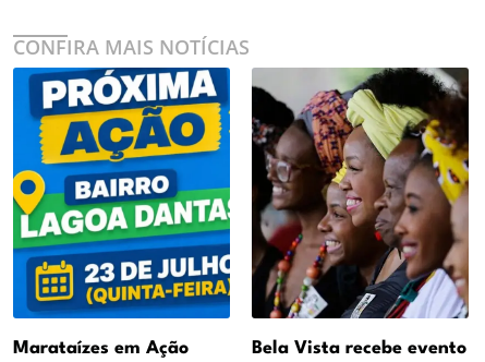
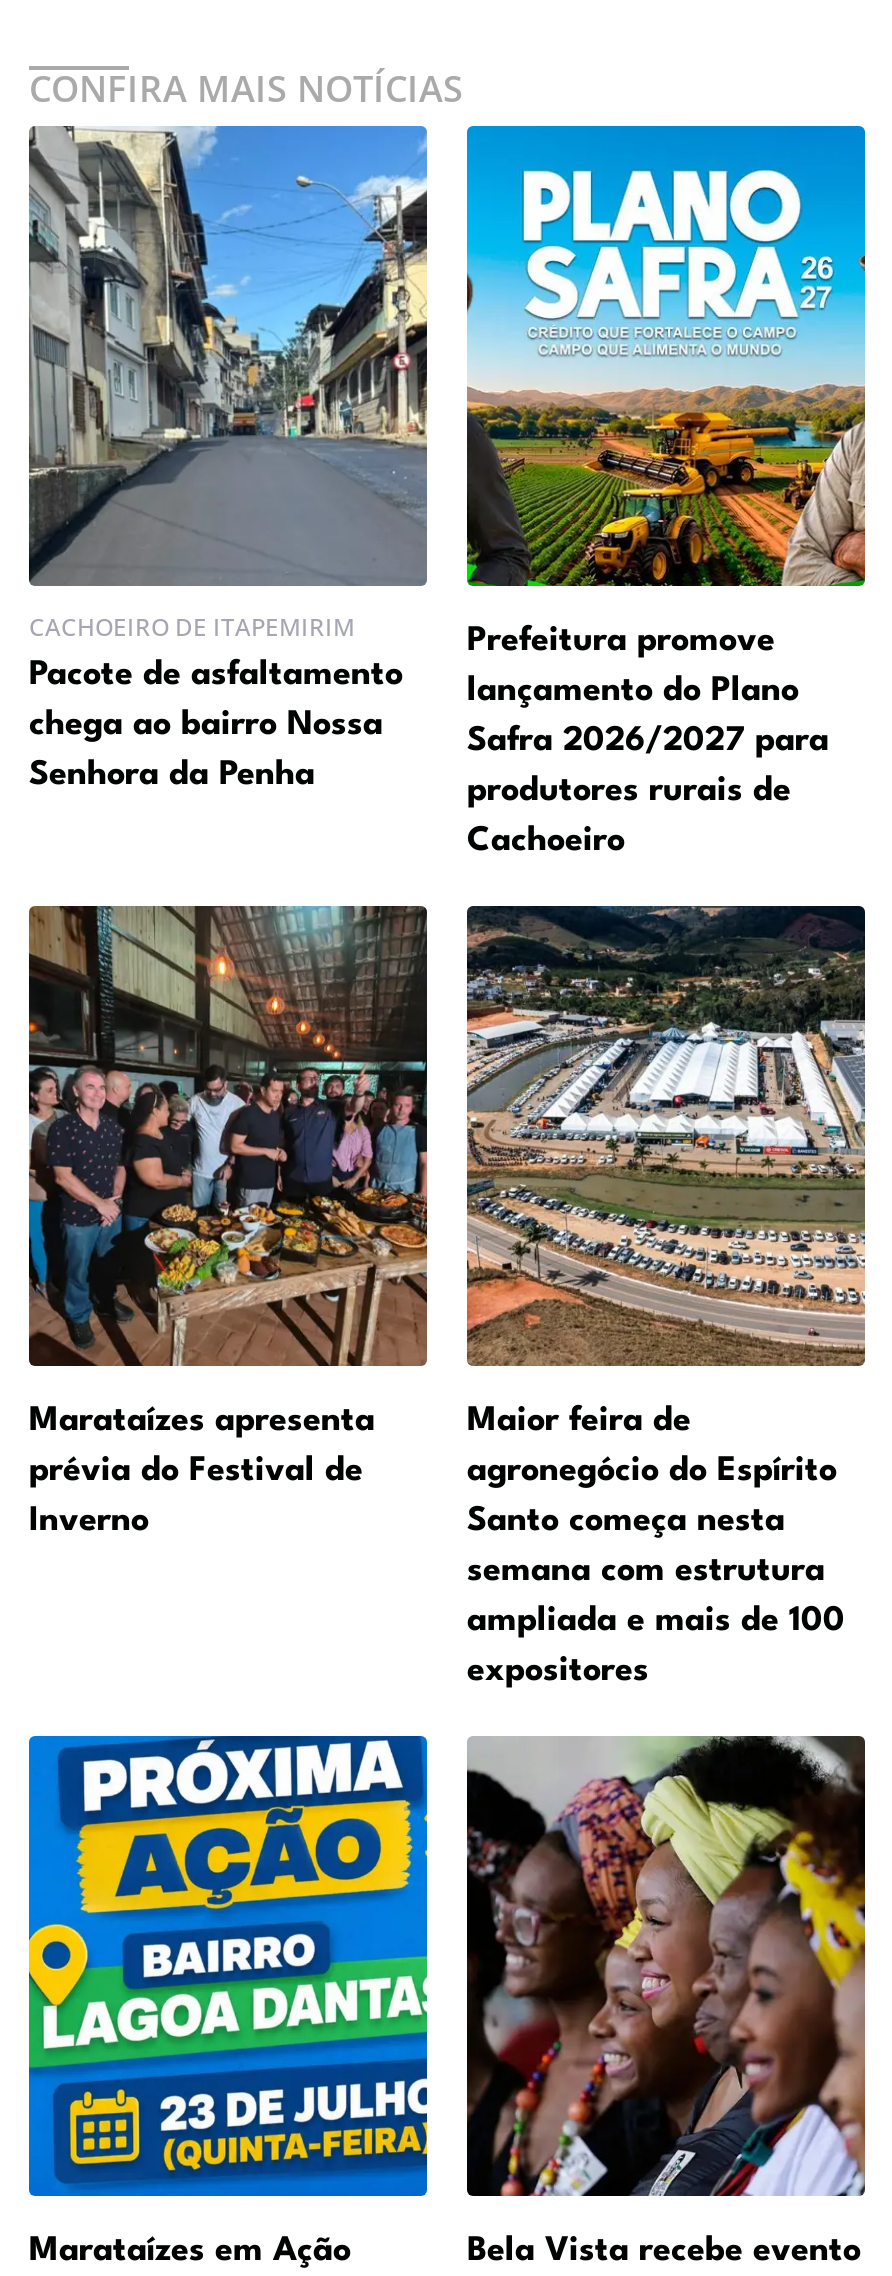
none -> [27,124,429,791] [image] | CACHOEIRO DE ITAPEMIRIM | Pacote de asfaltamento | chega ao bairro Nossa | Senhora da Penha
none -> [27,904,429,1537] [image] | Marataízes apresenta | prévia do Festival de | Inverno
none -> [465,124,867,857] [image] | Prefeitura promove | lançamento do Plano | Safra 2026/2027 para | produtores rurais de | Cachoeiro
none -> [465,904,867,1687] [image] | Maior feira de | agronegócio do Espírito | Santo começa nesta | semana com estrutura | ampliada e mais de 100 | expositores

